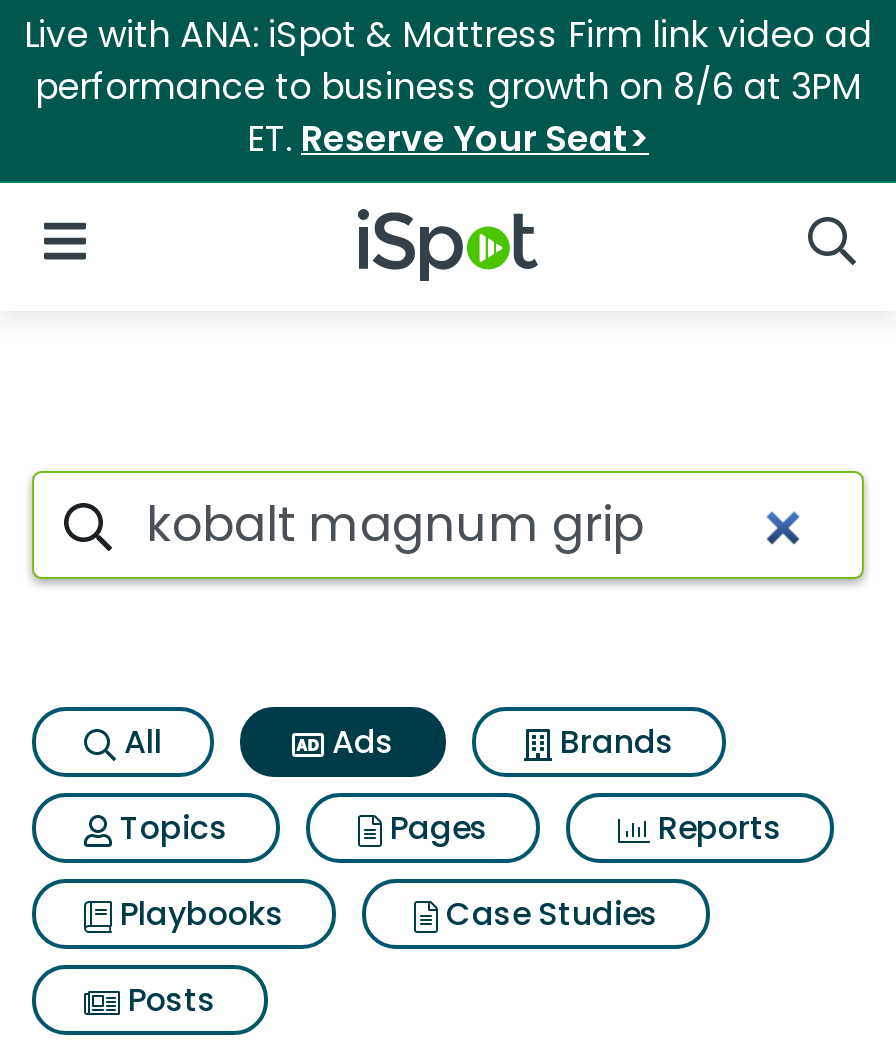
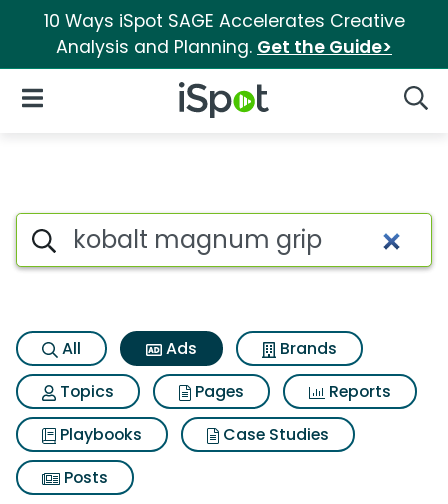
[24,11,872,163] Live with ANA: iSpot & Mattress Firm link video ad | performance to business growth on 8/6 at 3PM | ET. Reserve Your Seat> -> [43,9,404,59] 10 Ways iSpot SAGE Accelerates Creative | Analysis and Planning. Get the Guide>

